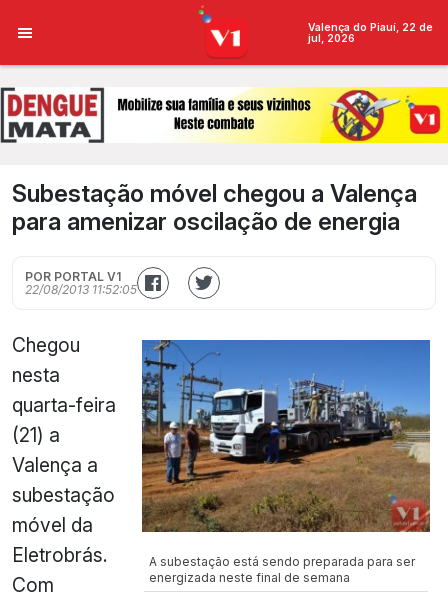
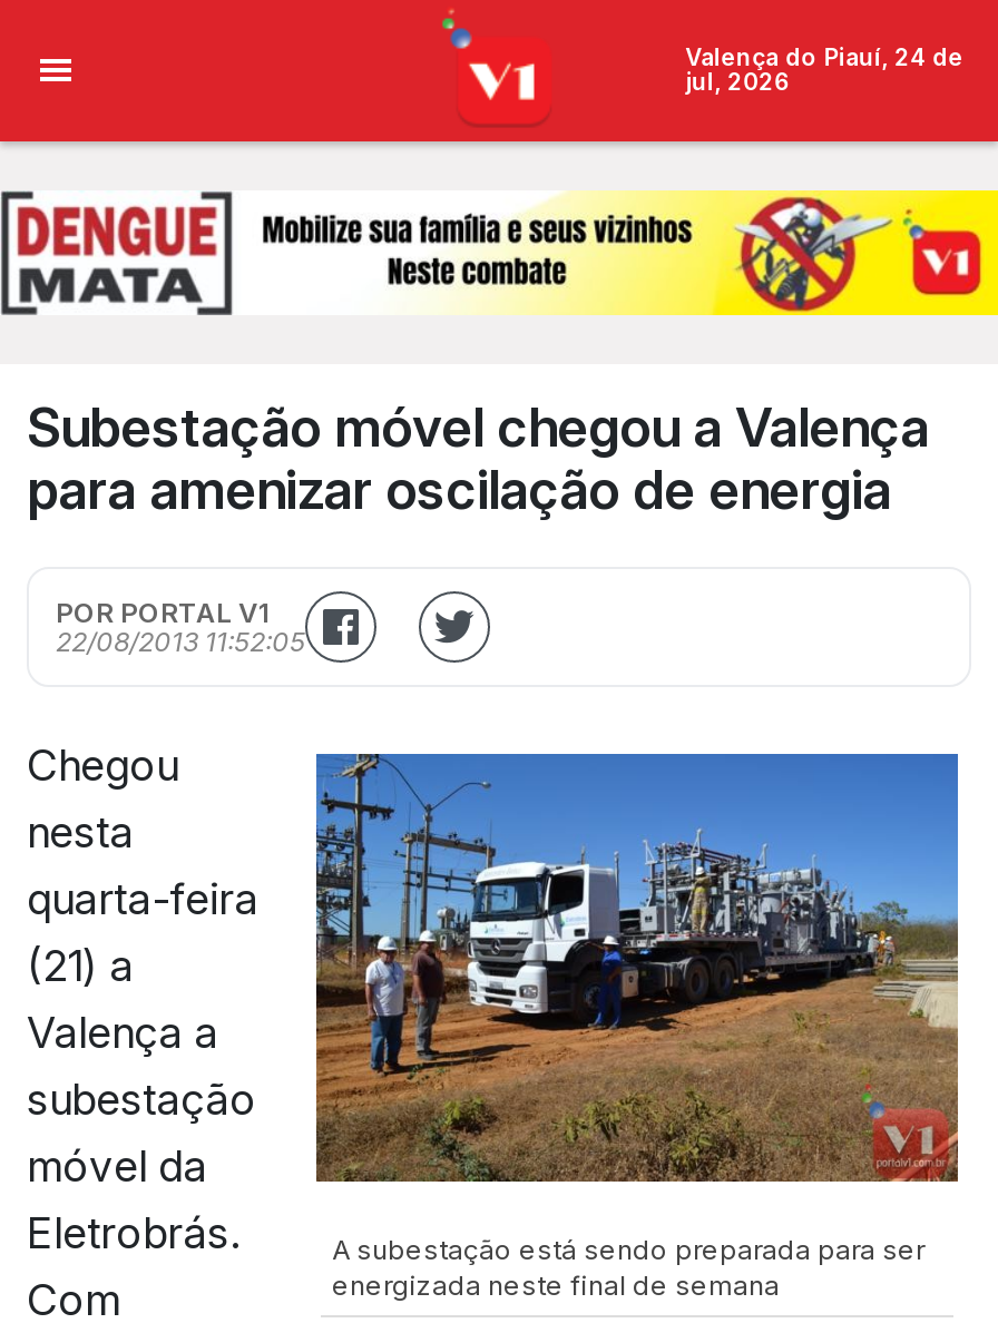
[308,20,433,33] Valença do Piauí, 22 de -> [685,42,964,71] Valença do Piauí, 24 de

